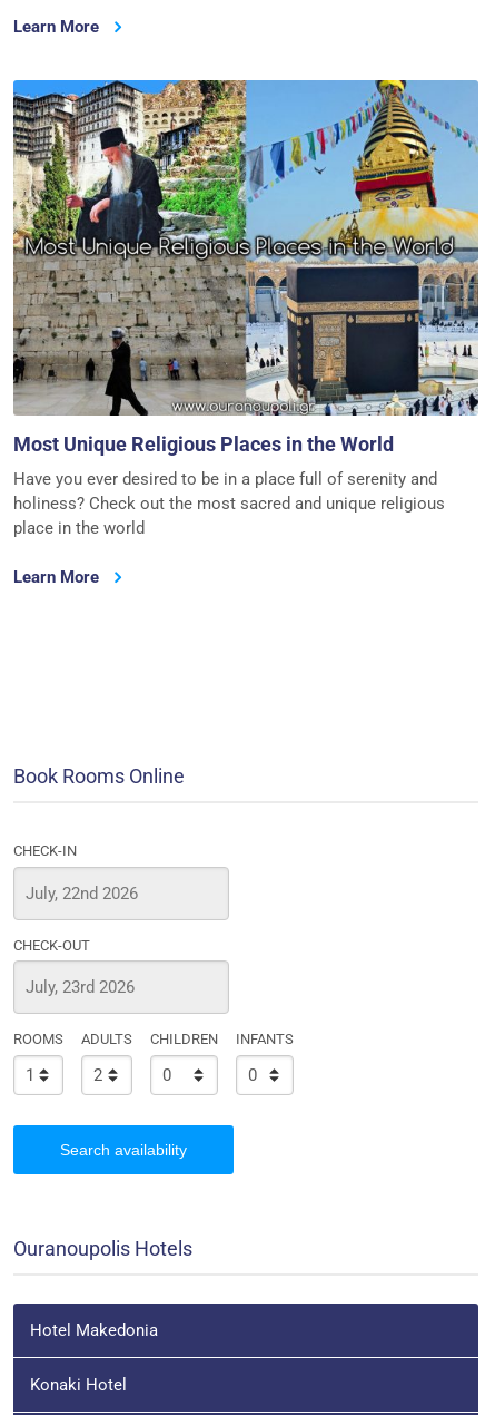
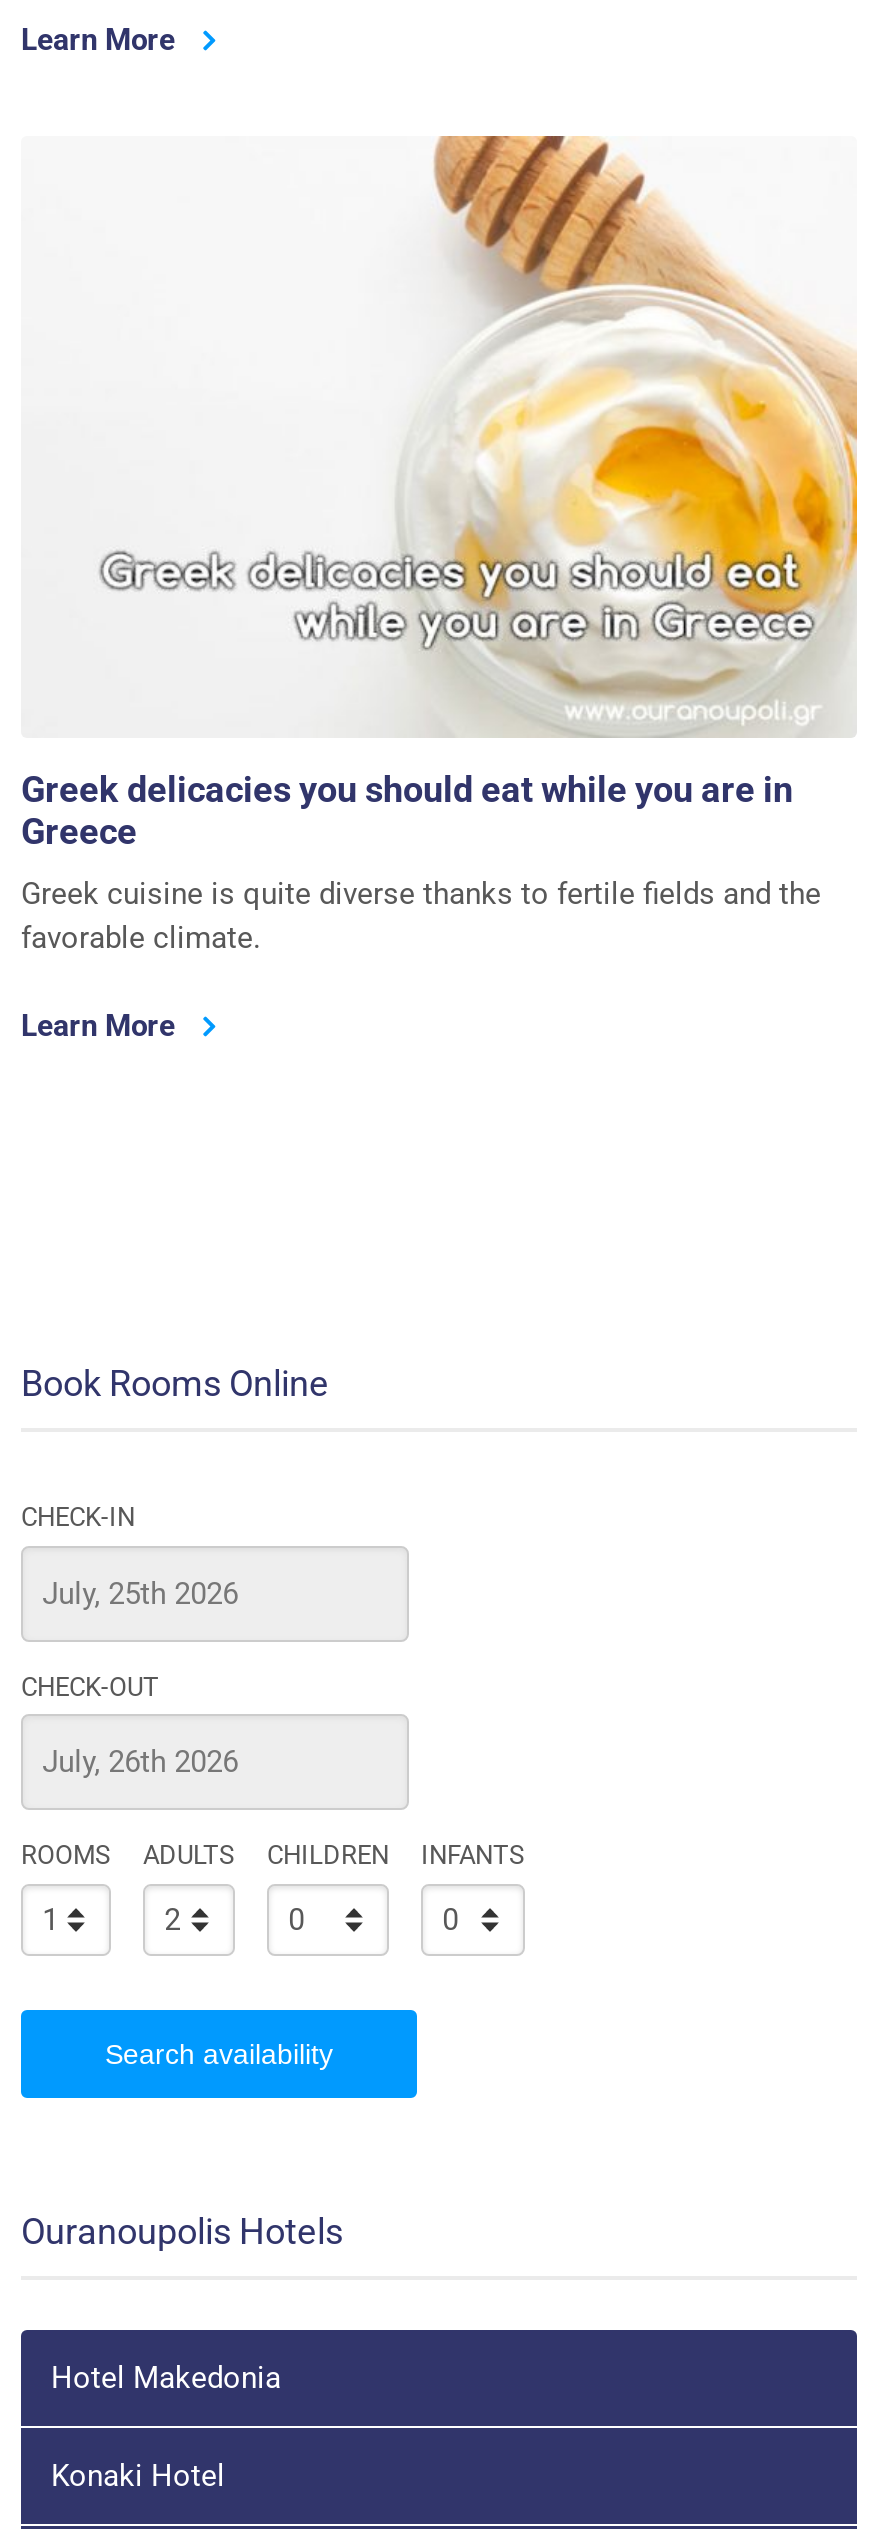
[12,79,479,456] [image] | Most Unique Religious Places in the World -> [21,134,859,852] [image] | Greek delicacies you should eat while you are in | Greece
[13,469,445,538] Have you ever desired to be in a place full of serenity and | holiness? Check out the most sacred and unique religious | place in the world -> [21,876,821,956] Greek cuisine is quite diverse thanks to fertile fields and the | favorable climate.

